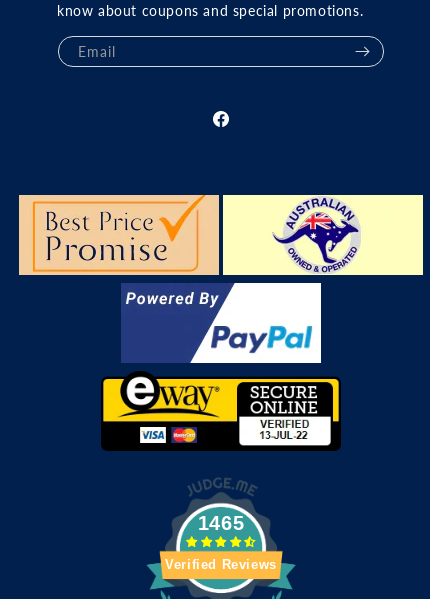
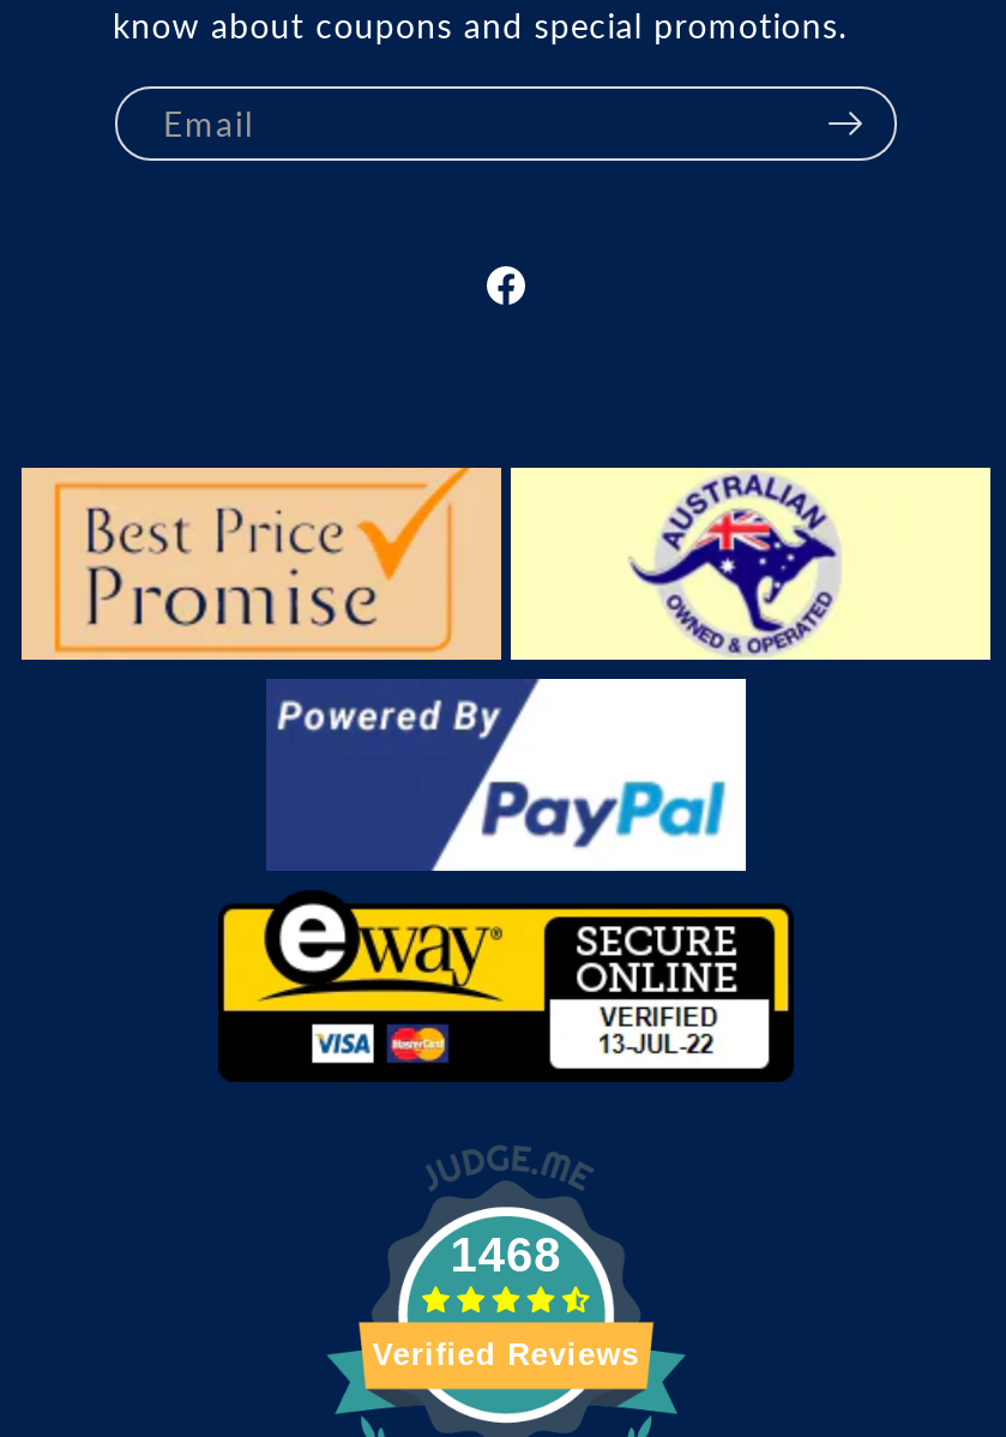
[198,512,244,534] 1465 -> [450,1228,562,1281] 1468

